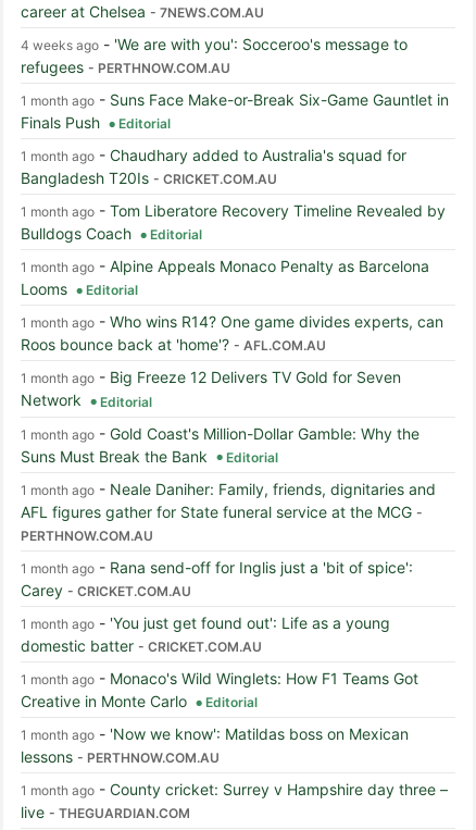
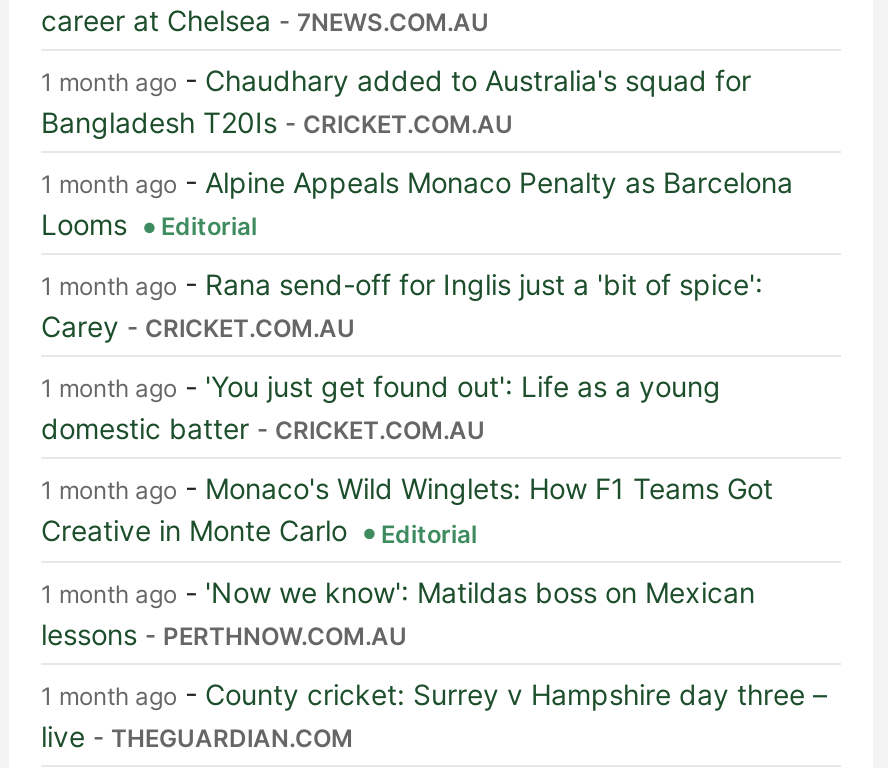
[21,35,449,132] 4 weeks ago - 'We are with you': Socceroo's message to | refugees - PERTHNOW.COM.AU | 1 month ago - Suns Face Make-or-Break Six-Game Gauntlet in | Finals Push | Editorial -> none
[21,201,446,243] 1 month ago - Tom Liberatore Recovery Timeline Revealed by | Bulldogs Coach | Editorial -> none
[21,313,443,544] 1 month ago - Who wins R14? One game divides experts, can | Roos bounce back at 'home'? - AFL.COM.AU | 1 month ago - Big Freeze 12 Delivers TV Gold for Seven | Network | Editorial | 1 month ago - Gold Coast's Million-Dollar Gamble: Why the | Suns Must Break the Bank | Editorial | 1 month ago - Neale Daniher: Family, friends, dignitaries and | AFL figures gather for State funeral service at the MCG - | PERTHNOW.COM.AU -> none

